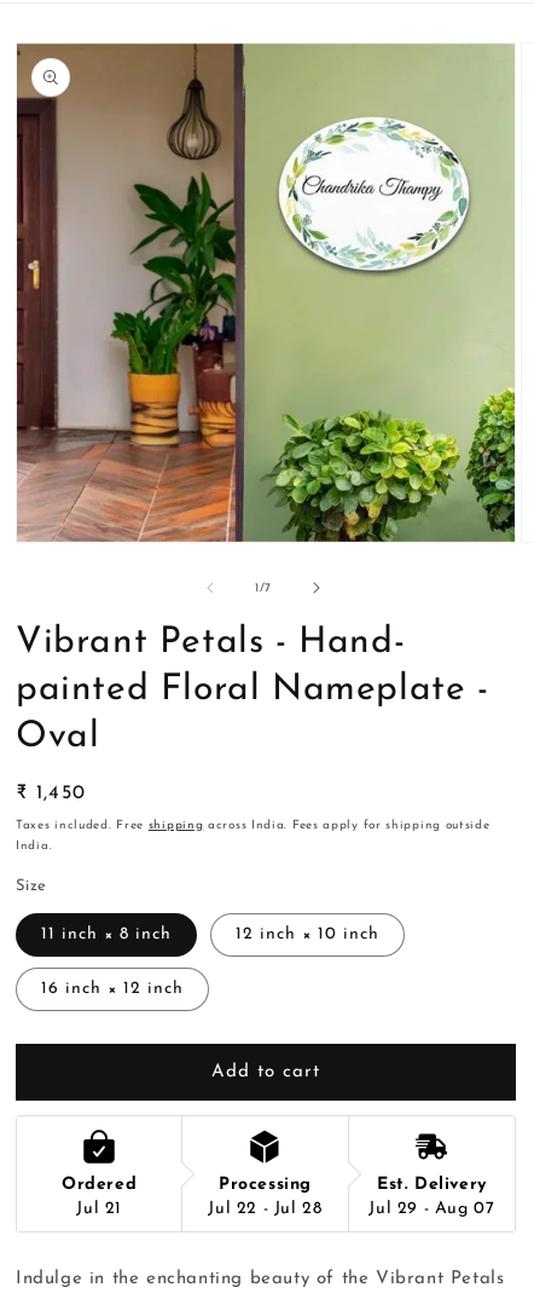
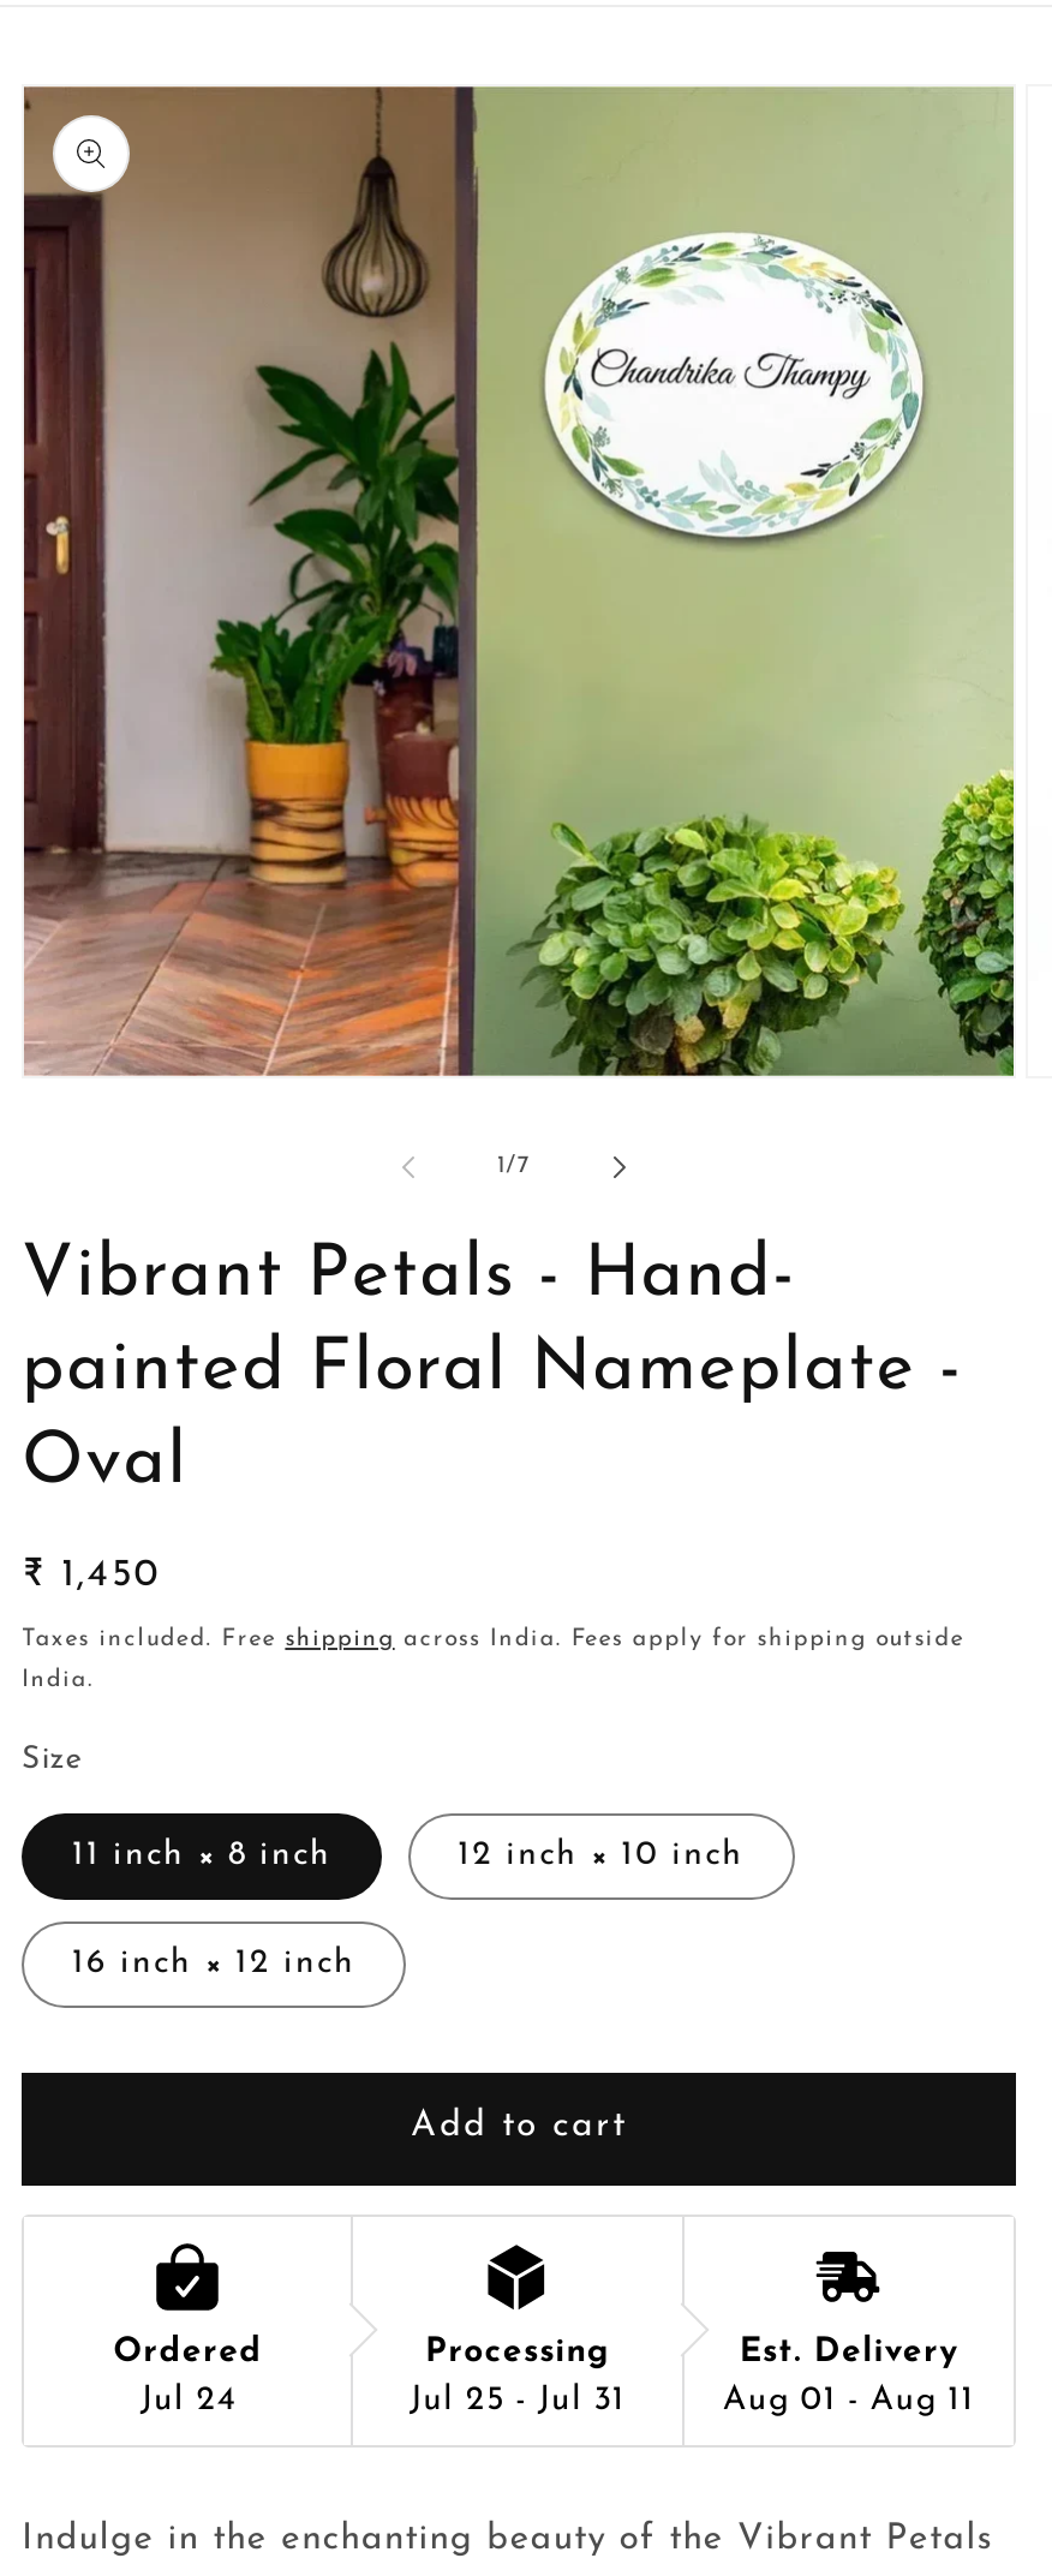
[77,1200,122,1218] Jul 21 -> [140,2381,235,2417] Jul 24
[208,1200,322,1218] Jul 22 - Jul 28 -> [410,2381,626,2417] Jul 25 - Jul 31
[369,1200,494,1218] Jul 29 - Aug 07 -> [722,2381,975,2417] Aug 01 - Aug 11

